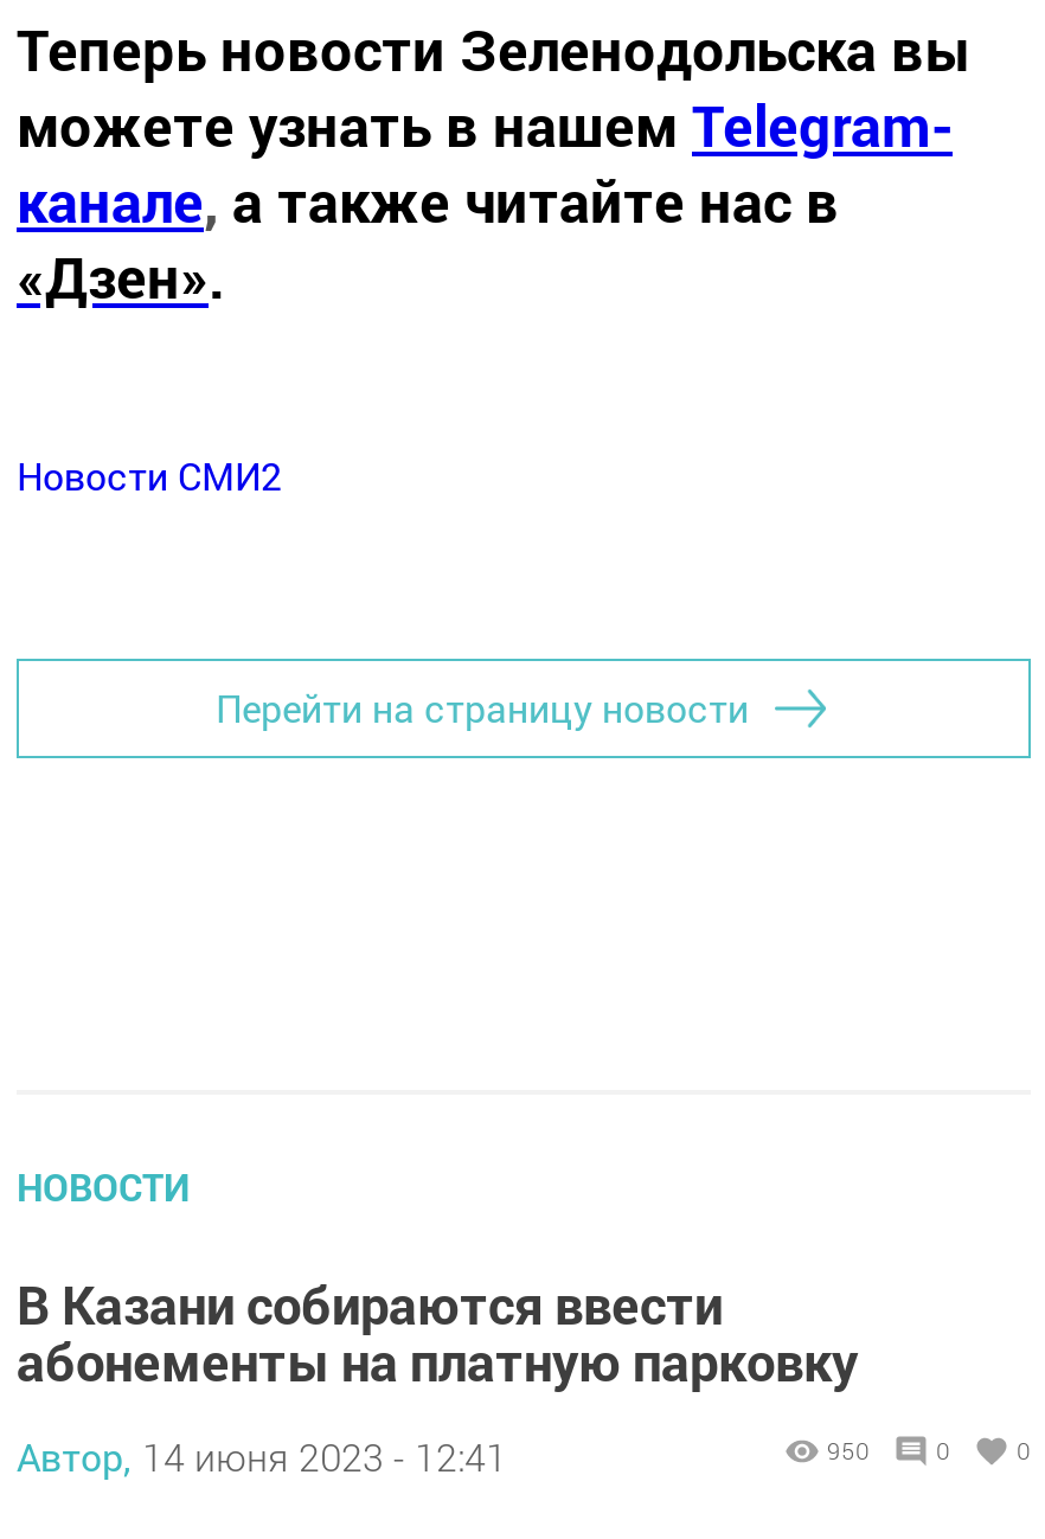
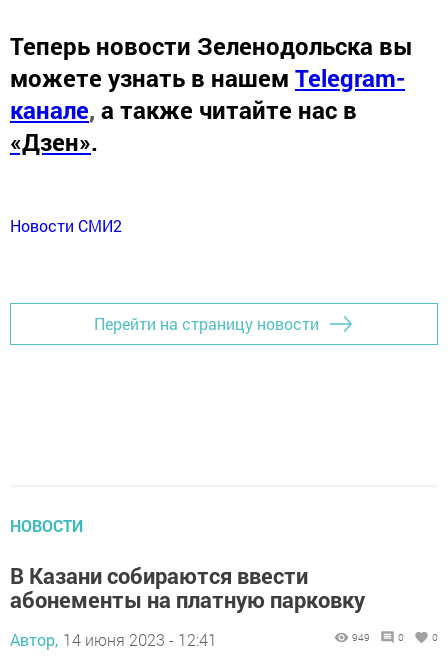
[827,1436,870,1466] 950 -> [352,631,370,644] 949

